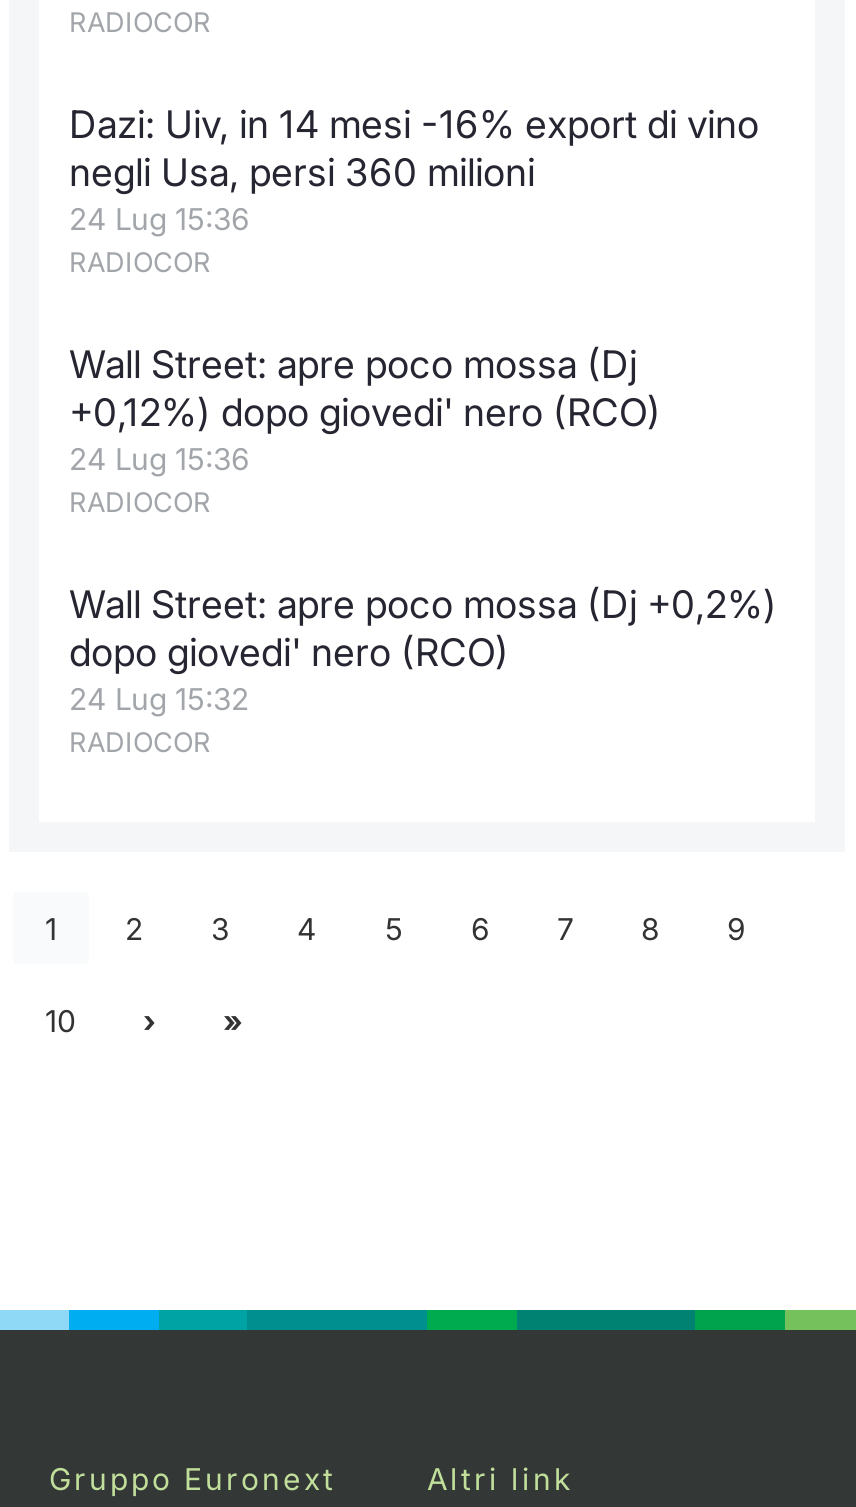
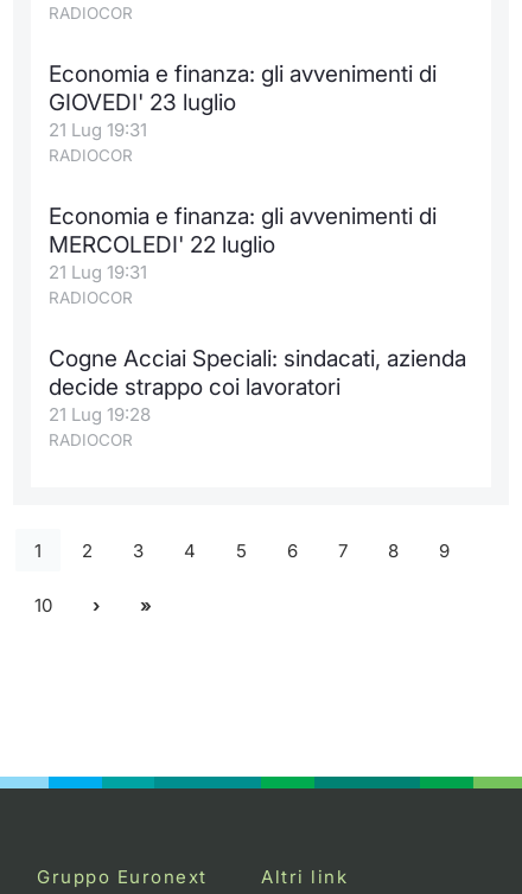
[69,102,759,238] Dazi: Uiv, in 14 mesi -16% export di vino | negli Usa, persi 360 milioni | 24 Lug 15:36 -> [49,60,437,141] Economia e finanza: gli avvenimenti di | GIOVEDI' 23 luglio | 21 Lug 19:31
[69,342,661,478] Wall Street: apre poco mossa (Dj | +0,12%) dopo giovedi' nero (RCO) | 24 Lug 15:36 -> [49,203,437,283] Economia e finanza: gli avvenimenti di | MERCOLEDI' 22 luglio | 21 Lug 19:31
[69,582,777,718] Wall Street: apre poco mossa (Dj +0,2%) | dopo giovedi' nero (RCO) | 24 Lug 15:32 -> [49,345,466,426] Cogne Acciai Speciali: sindacati, azienda | decide strappo coi lavoratori | 21 Lug 19:28

